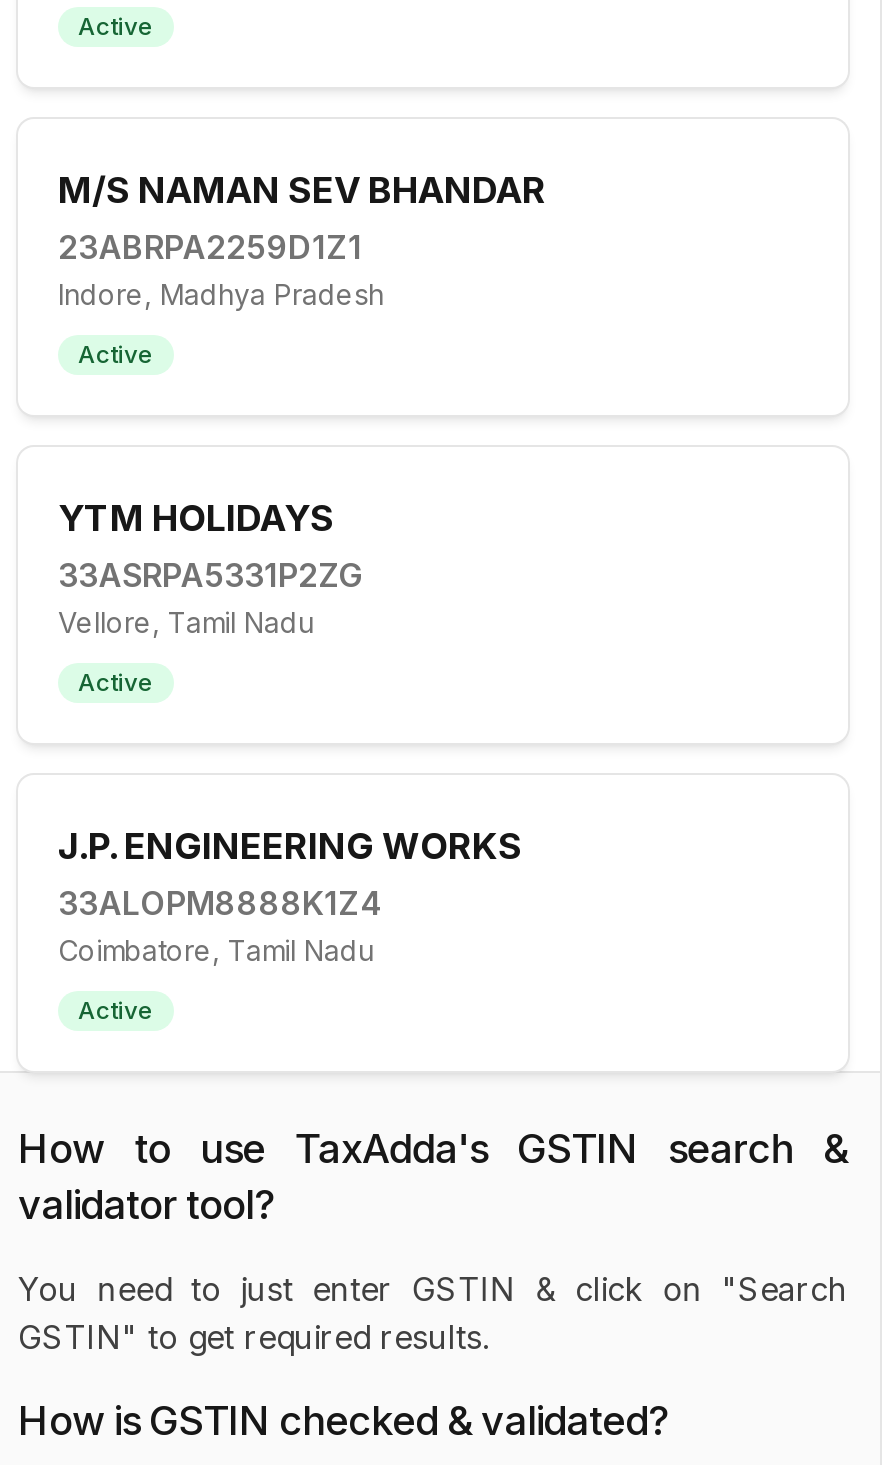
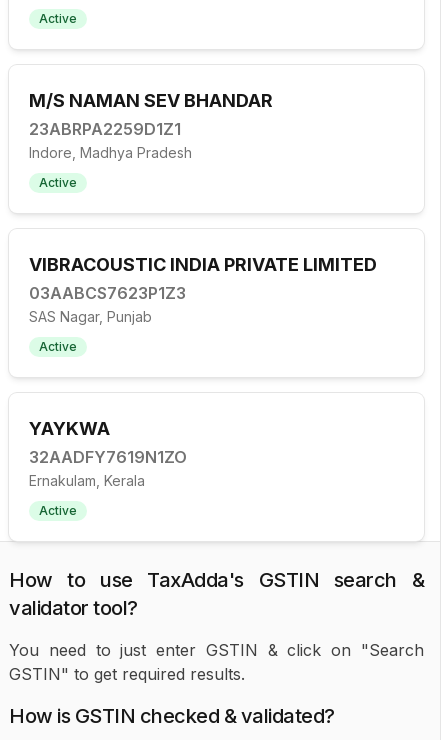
[58,497,362,639] YTM HOLIDAYS | 33ASRPA5331P2ZG | Vellore, Tamil Nadu -> [29,254,377,325] VIBRACOUSTIC INDIA PRIVATE LIMITED | 03AABCS7623P1Z3 | SAS Nagar, Punjab
[58,825,522,967] J.P. ENGINEERING WORKS | 33ALOPM8888K1Z4 | Coimbatore, Tamil Nadu -> [29,418,187,489] YAYKWA | 32AADFY7619N1ZO | Ernakulam, Kerala

